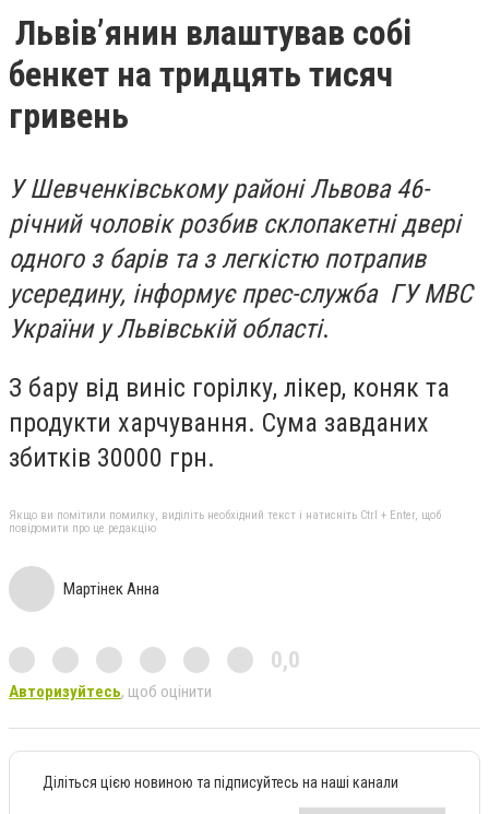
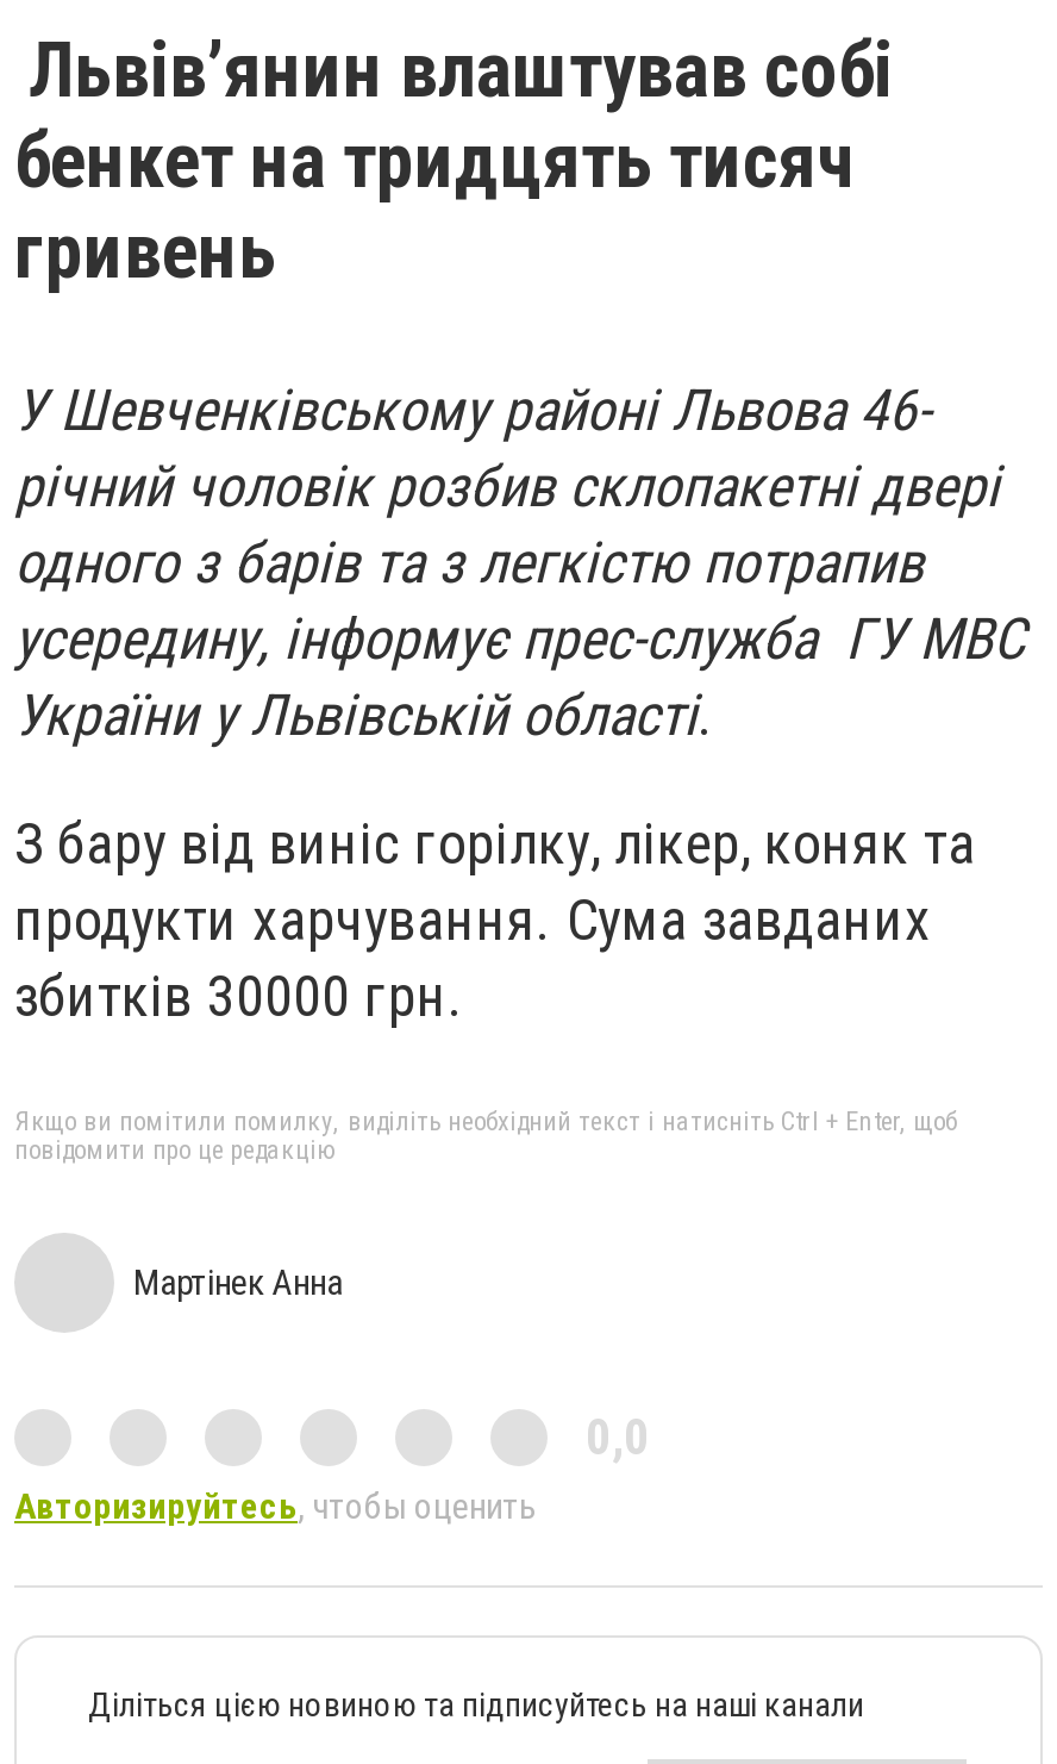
[9,682,212,702] Авторизуйтесь, щоб оцінити -> [14,1486,536,1529] Авторизируйтесь, чтобы оценить

